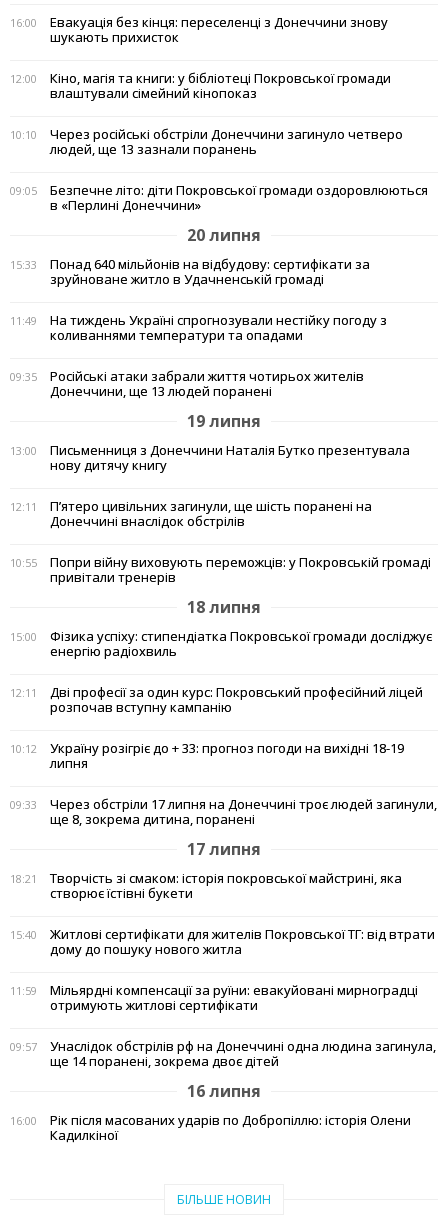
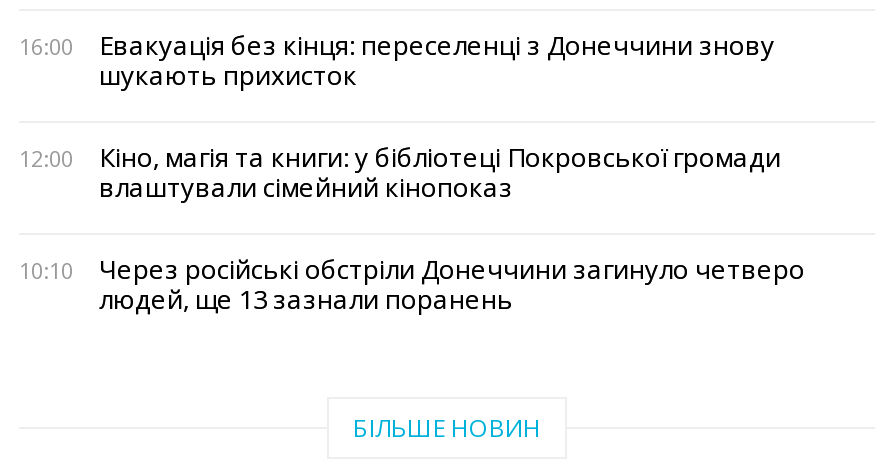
[10,181,437,1144] 09:05 | Безпечне літо: діти Покровської громади оздоровлюються | в «Перлині Донеччини» | 20 липня | 15:33 | Понад 640 мільйонів на відбудову: сертифікати за | зруйноване житло в Удачненській громаді | 11:49 | На тиждень Україні спрогнозували нестійку погоду з | коливаннями температури та опадами | 09:35 | Російські атаки забрали життя чотирьох жителів | Донеччини, ще 13 людей поранені | 19 липня | 13:00 | Письменниця з Донеччини Наталія Бутко презентувала | нову дитячу книгу | 12:11 | П’ятеро цивільних загинули, ще шість поранені на | Донеччині внаслідок обстрілів | 10:55 | Попри війну виховують переможців: у Покровській громаді | привітали тренерів | 18 липня | 15:00 | Фізика успіху: стипендіатка Покровської громади досліджує | енергію радіохвиль | 12:11 | Дві професії за один курс: Покровський професійний ліцей | розпочав вступну кампанію | 10:12 | Україну розігріє до + 33: прогноз погоди на вихідні 18-19 | липня | 09:33 | Через обстріли 17 липня на Донеччині троє людей загинули, | ще 8, зокрема дитина, поранені | 17 липня | 18:21 | Творчість зі смаком: історія покровської майстрині, яка | створює їстівні букети | 15:40 | Житлові сертифікати для жителів Покровської ТГ: від втрати | дому до пошуку нового житла | 11:59 | Мільярдні компенсації за руїни: евакуйовані мирноградці | отримують житлові сертифікати | 09:57 | Унаслідок обстрілів рф на Донеччині одна людина загинула, | ще 14 поранені, зокрема двоє дітей | 16 липня | 16:00 | Рік після масованих ударів по Добропіллю: історія Олени | Кадилкіної -> none

